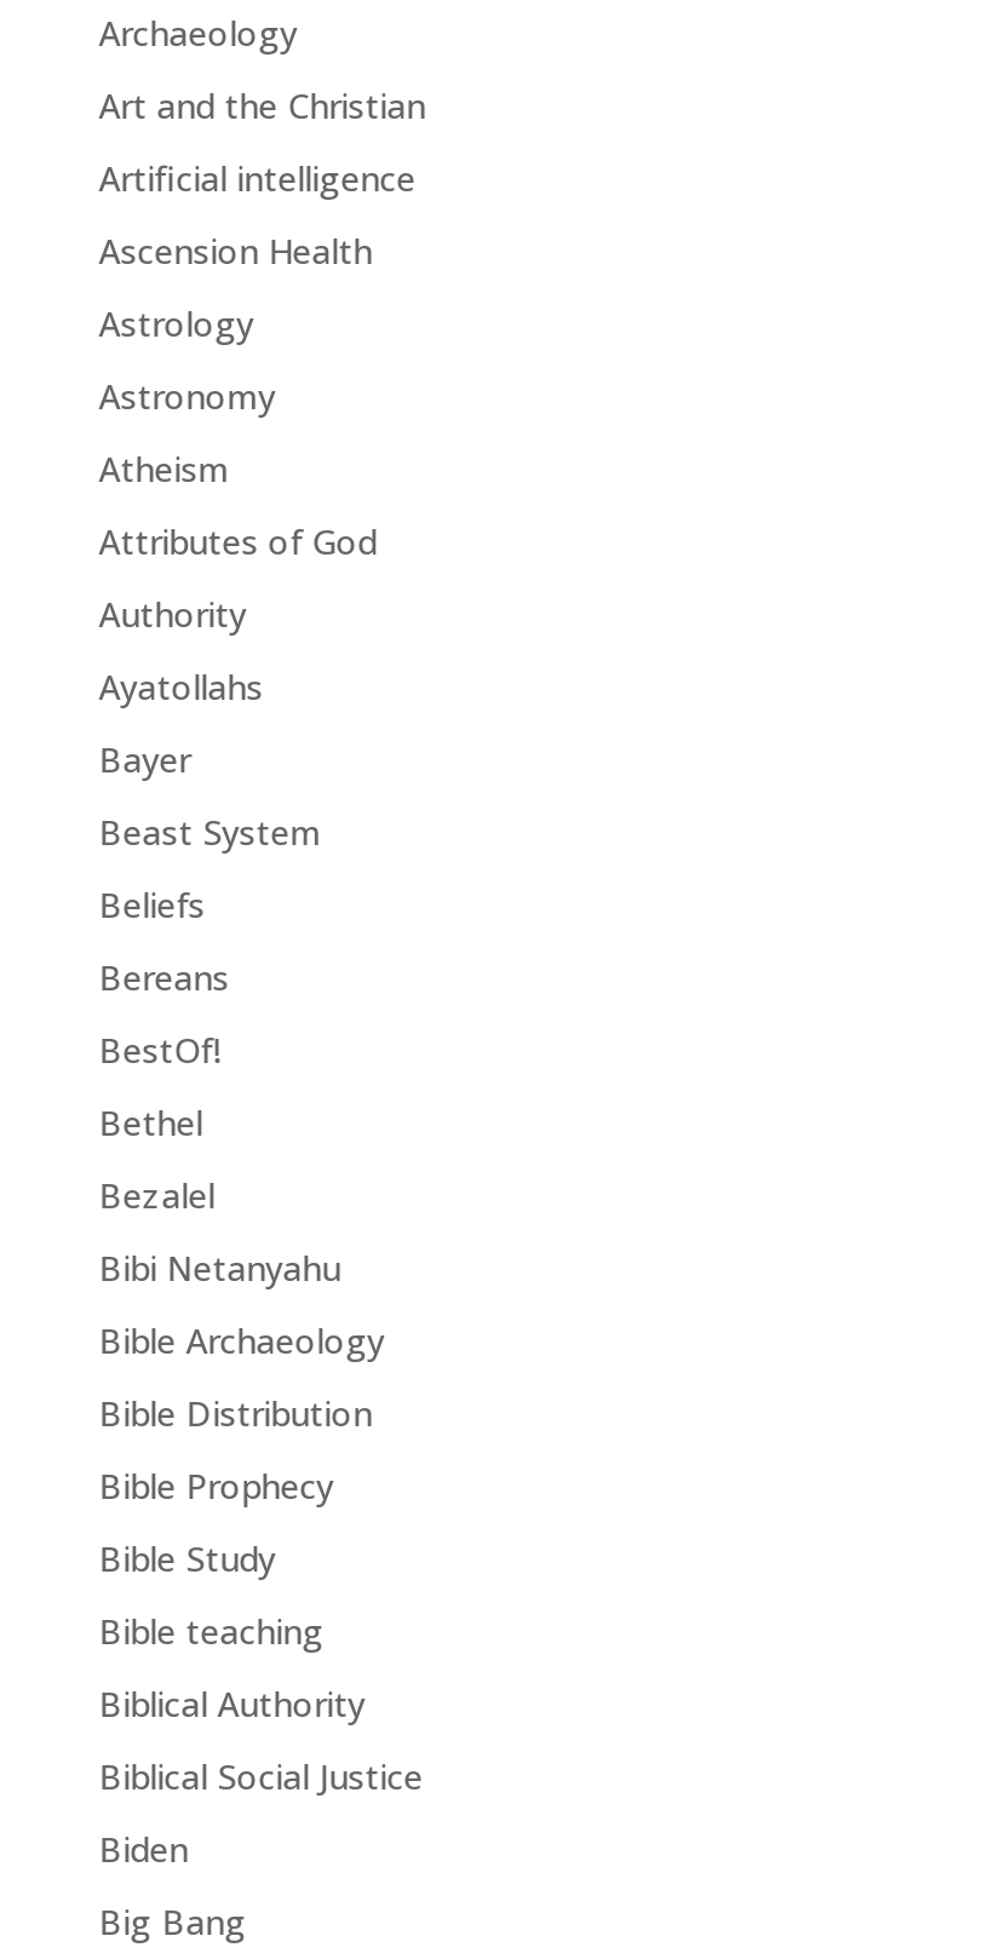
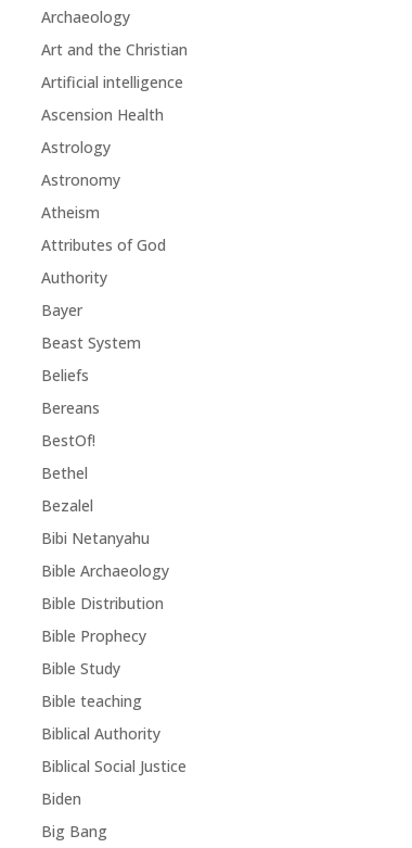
[99,664,264,710] Ayatollahs -> none

